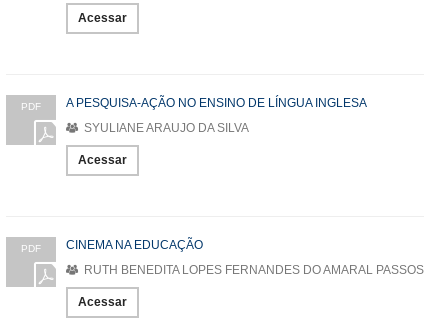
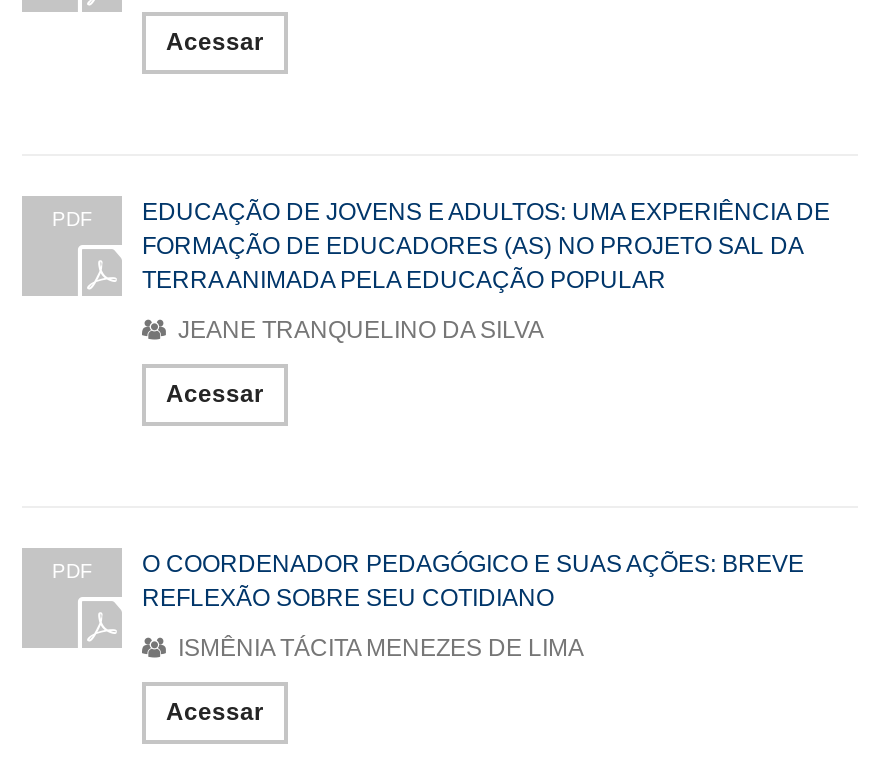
[66,96,367,110] A PESQUISA-AÇÃO NO ENSINO DE LÍNGUA INGLESA -> [142,198,830,294] EDUCAÇÃO DE JOVENS E ADULTOS: UMA EXPERIÊNCIA DE | FORMAÇÃO DE EDUCADORES (AS) NO PROJETO SAL DA | TERRA ANIMADA PELA EDUCAÇÃO POPULAR
[81,121,249,135] SYULIANE ARAUJO DA SILVA -> [172,316,544,344] JEANE TRANQUELINO DA SILVA
[66,238,203,252] CINEMA NA EDUCAÇÃO -> [142,550,804,612] O COORDENADOR PEDAGÓGICO E SUAS AÇÕES: BREVE | REFLEXÃO SOBRE SEU COTIDIANO
[81,263,424,277] RUTH BENEDITA LOPES FERNANDES DO AMARAL PASSOS -> [172,634,584,662] ISMÊNIA TÁCITA MENEZES DE LIMA

